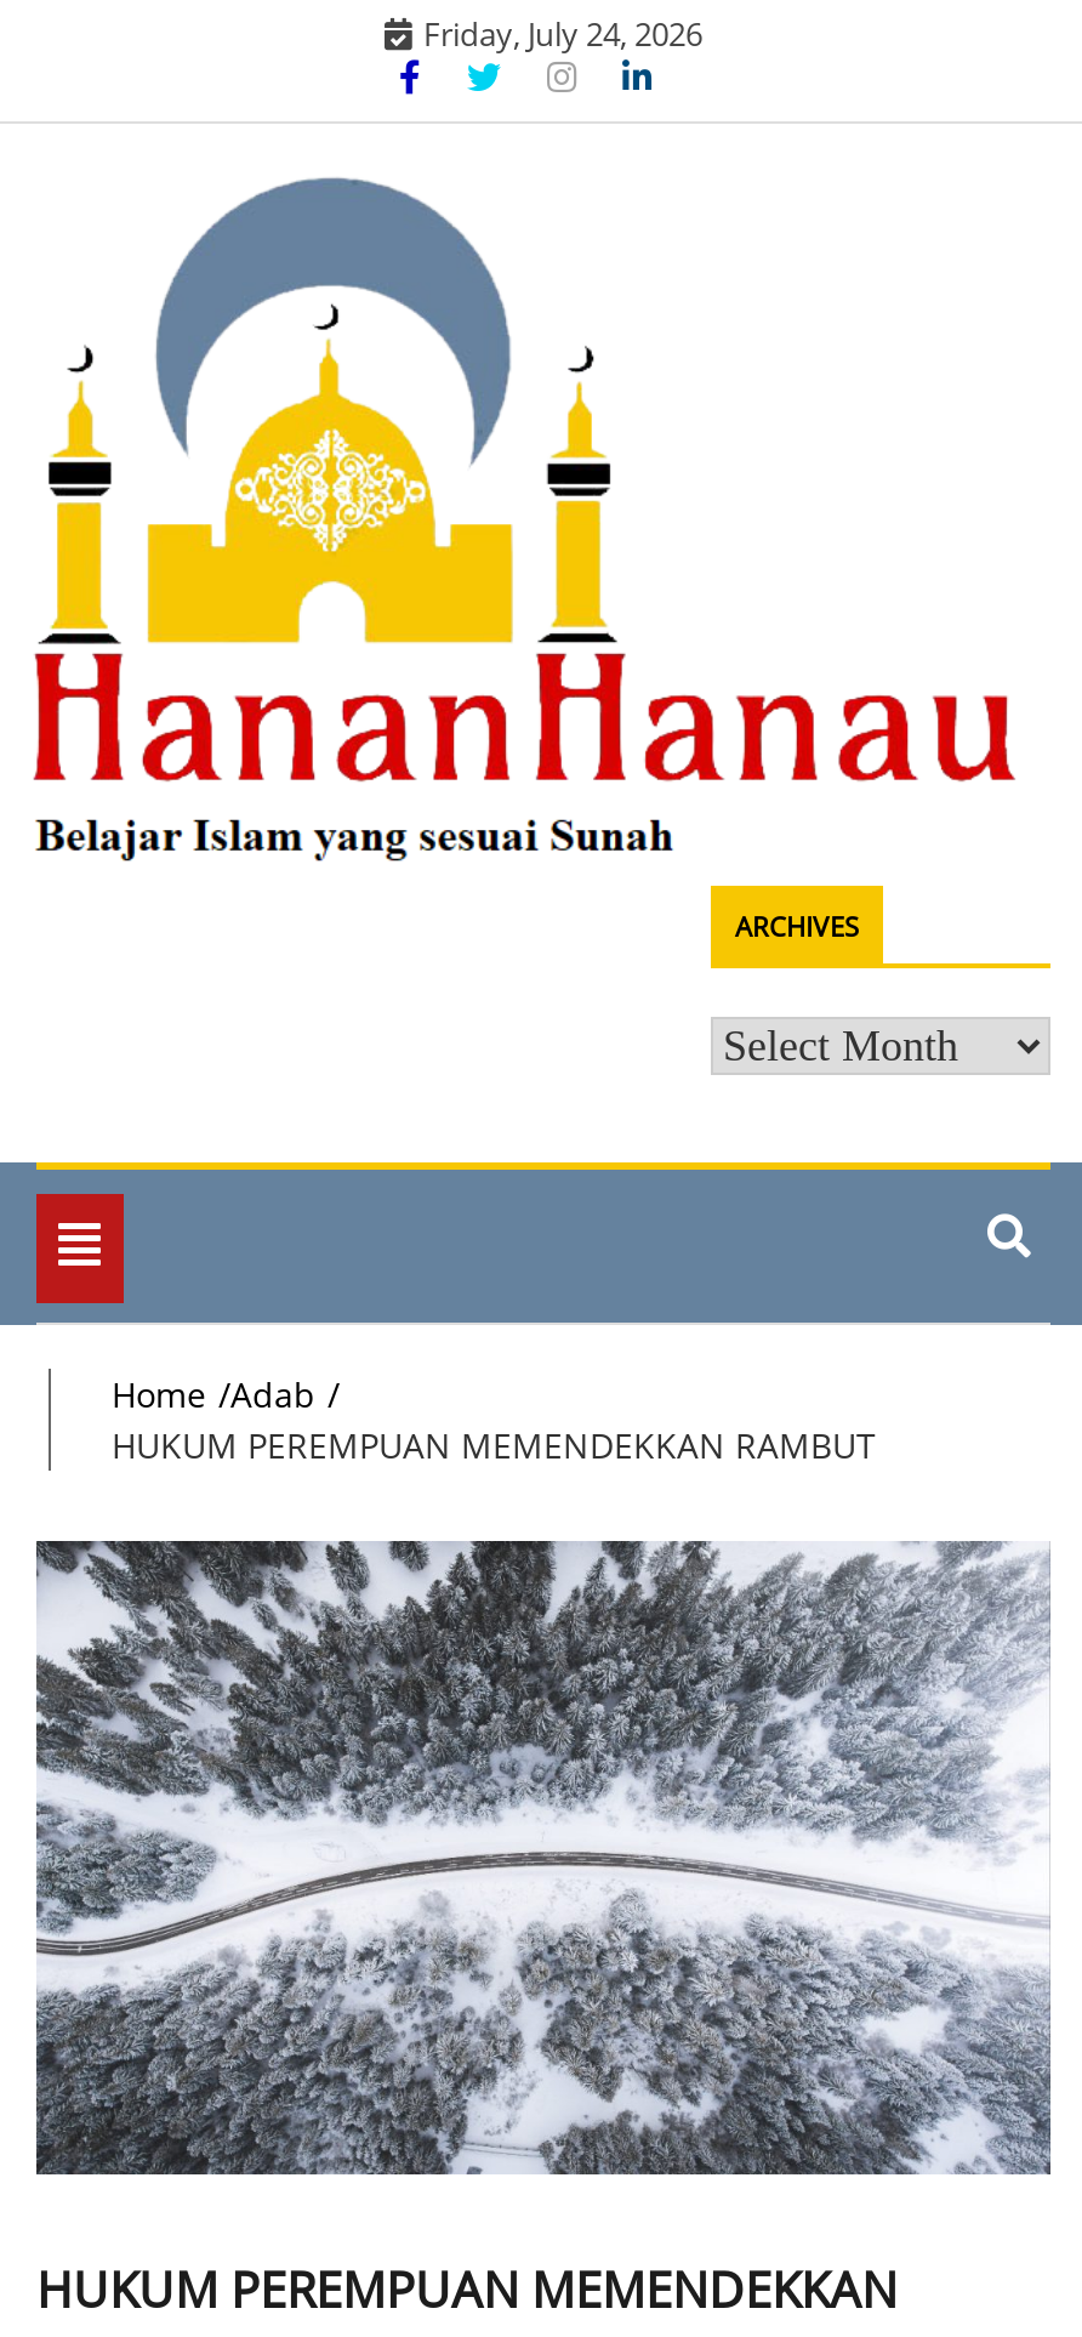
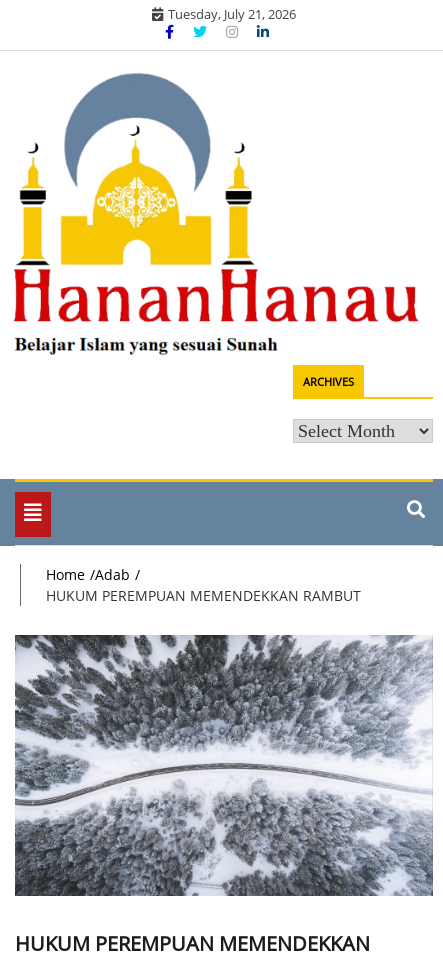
[423,12,702,56] Friday, July 24, 2026 -> [168,5,296,23] Tuesday, July 21, 2026

